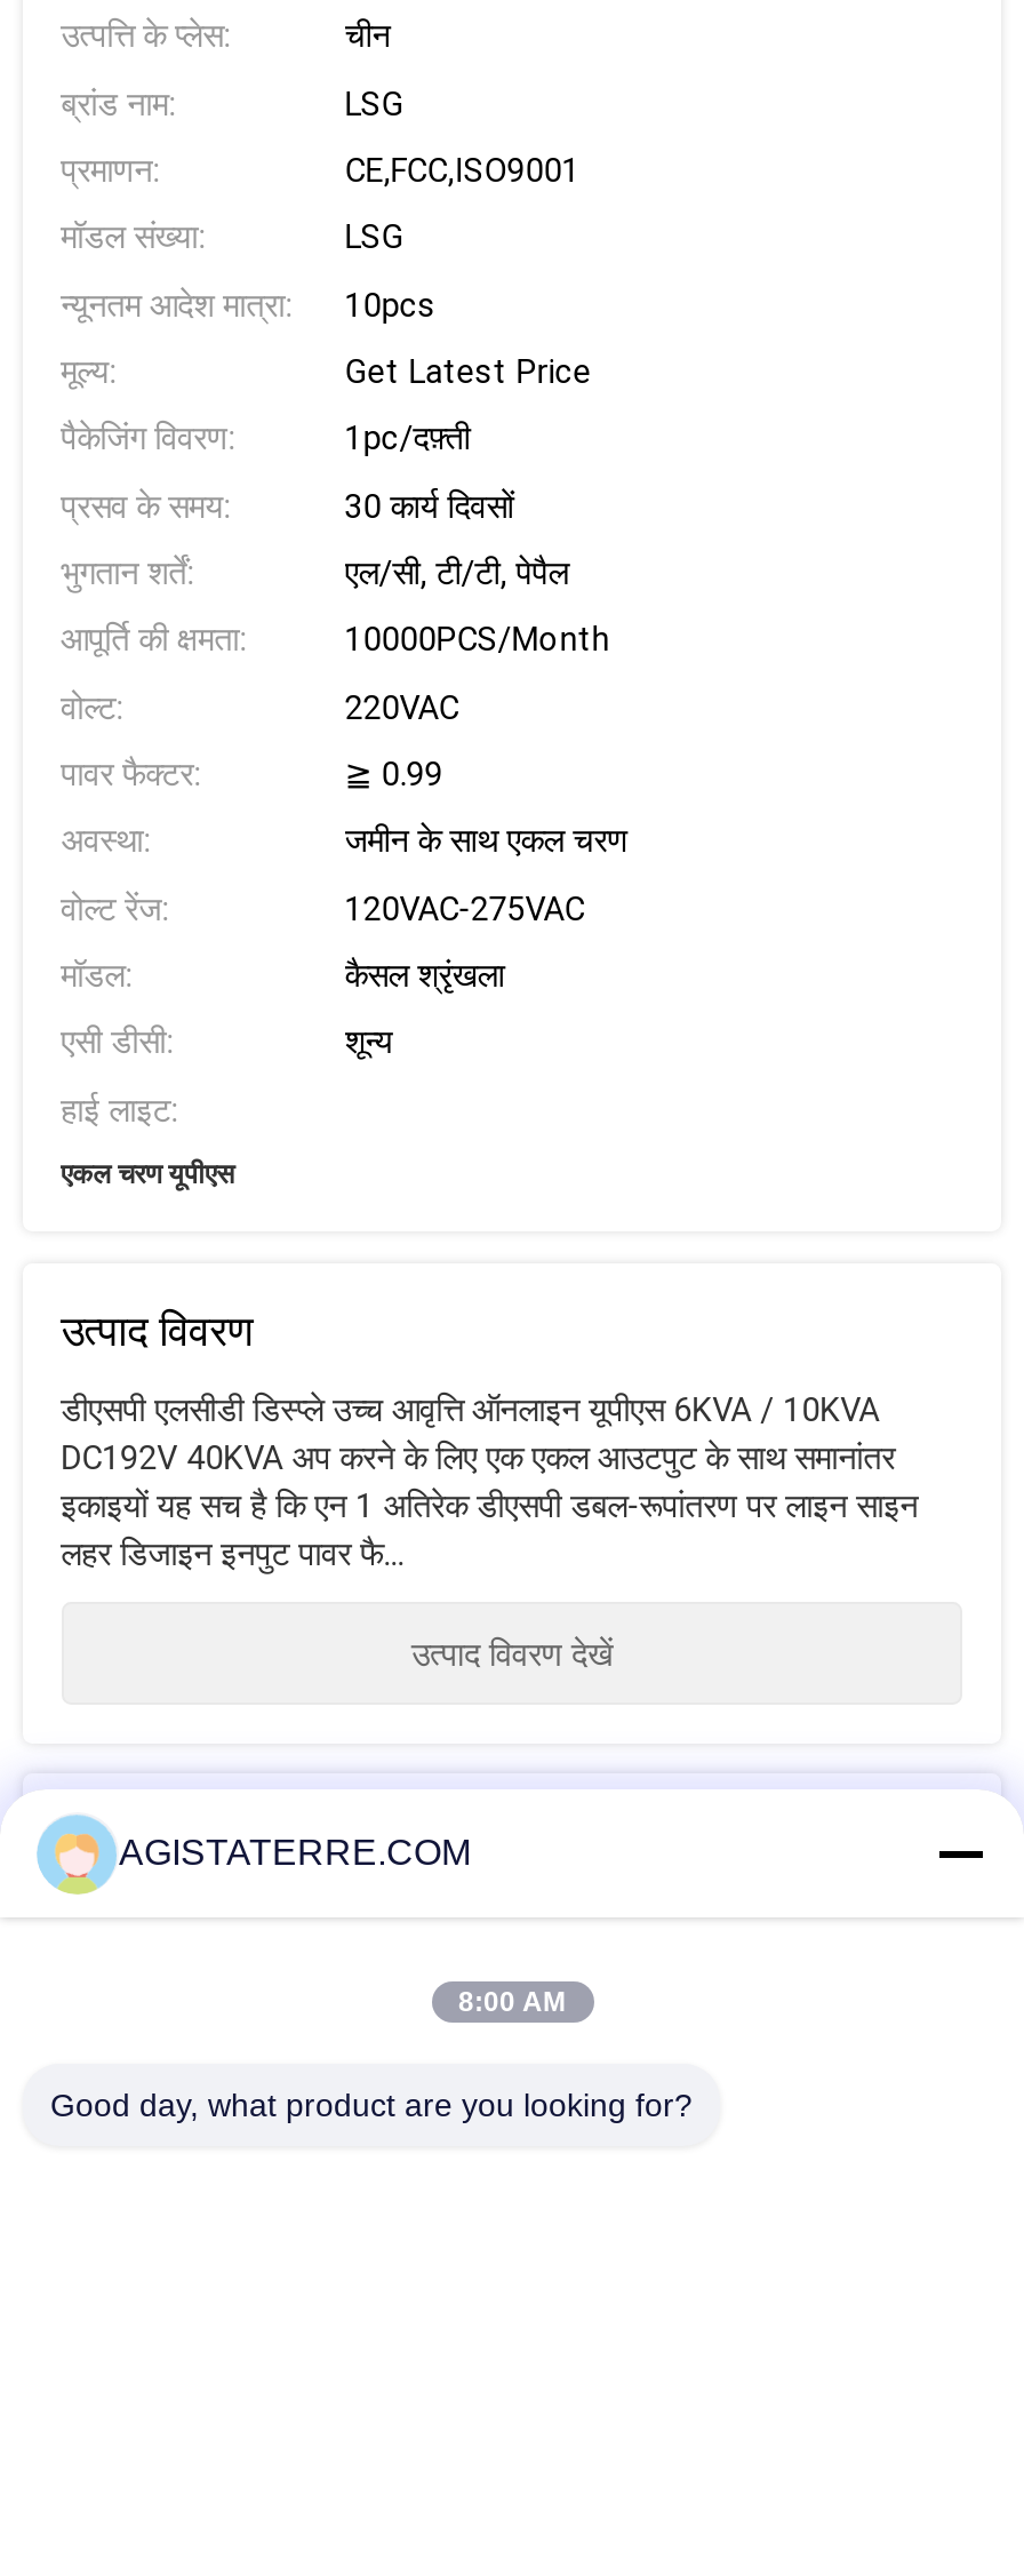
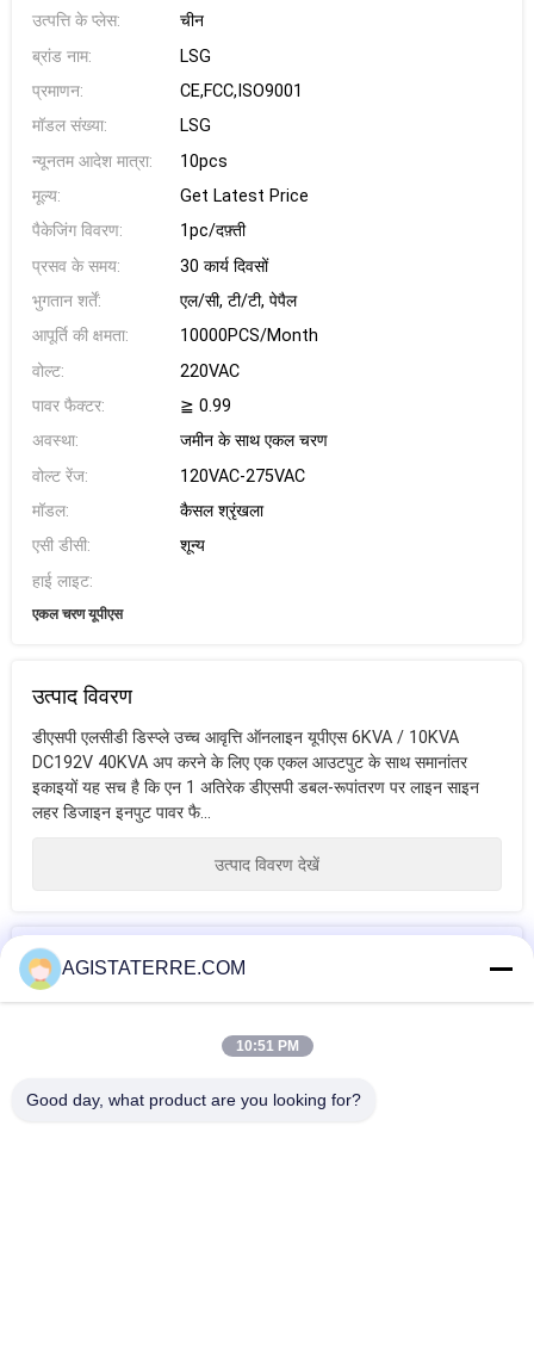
[458,1986,566,2018] 8:00 AM -> [235,1038,299,1054] 10:51 PM

